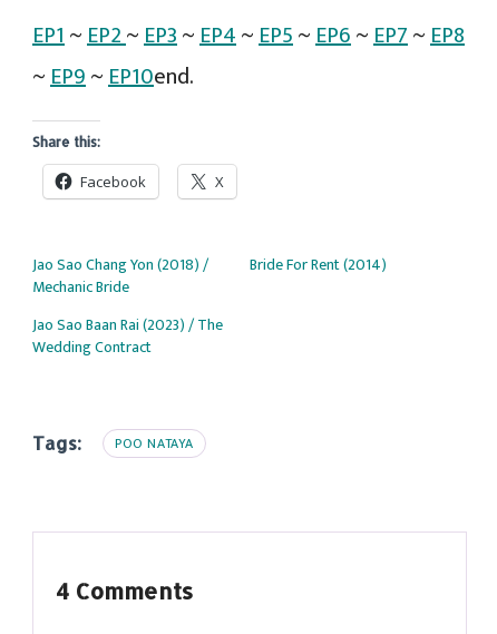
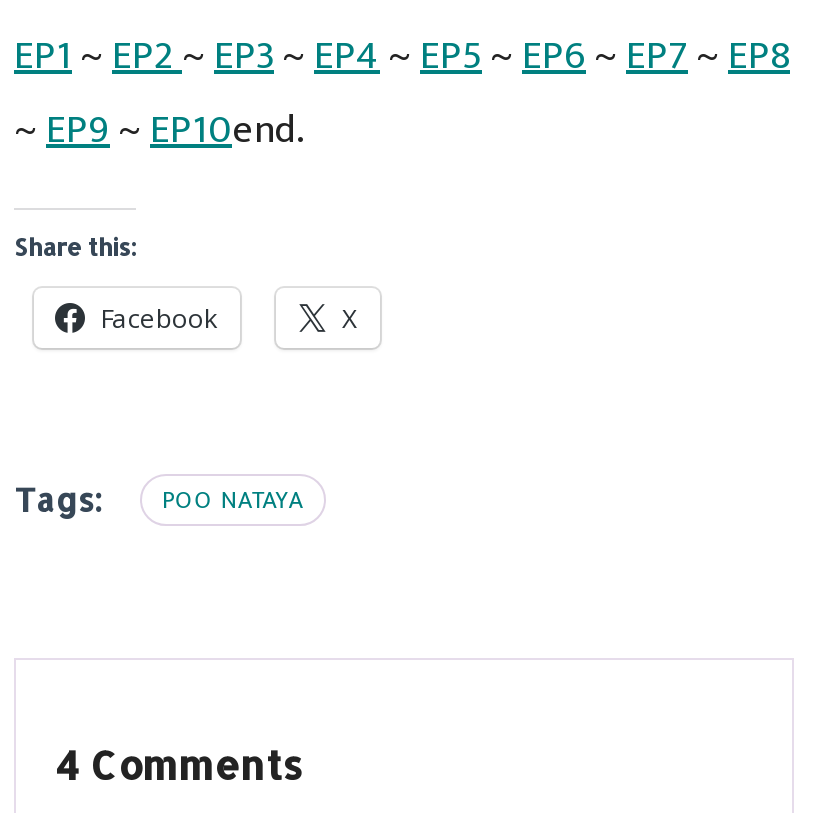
[32,251,208,299] Jao Sao Chang Yon (2018) / | Mechanic Bride -> none
[32,251,387,359] Bride For Rent (2014) | Jao Sao Baan Rai (2023) / The | Wedding Contract -> none

